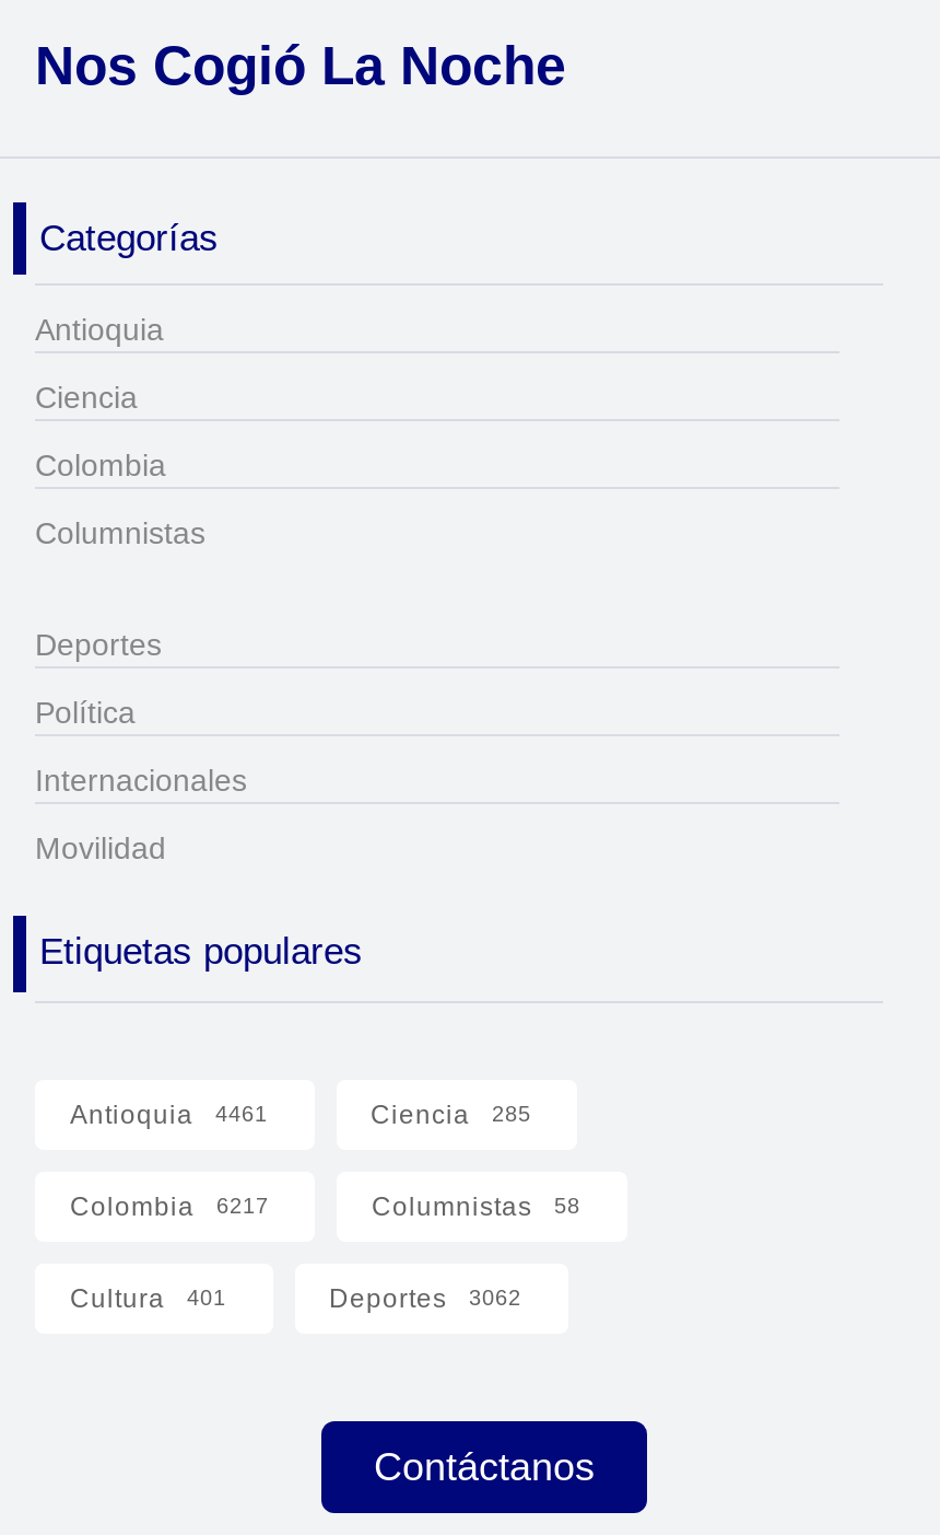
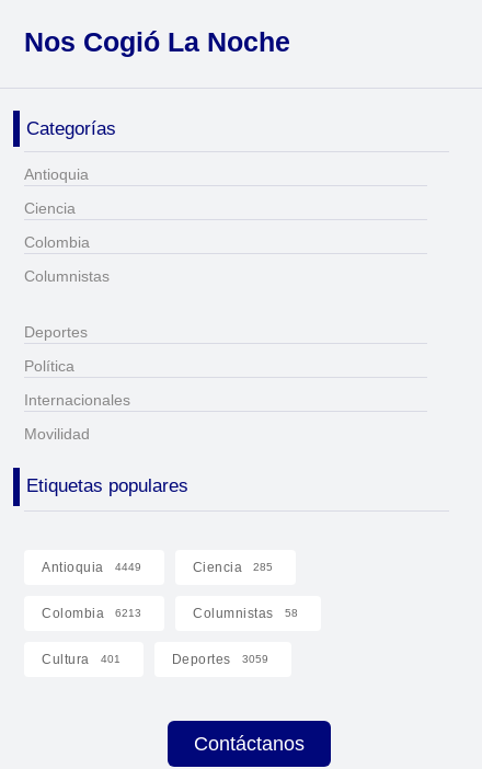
[70,1100,268,1131] Antioquia 4461 -> [42,560,141,576] Antioquia 4449
[70,1192,269,1223] Colombia 6217 -> [42,606,141,622] Colombia 6213
[329,1284,521,1315] Deportes 3062 -> [171,652,268,668] Deportes 3059

